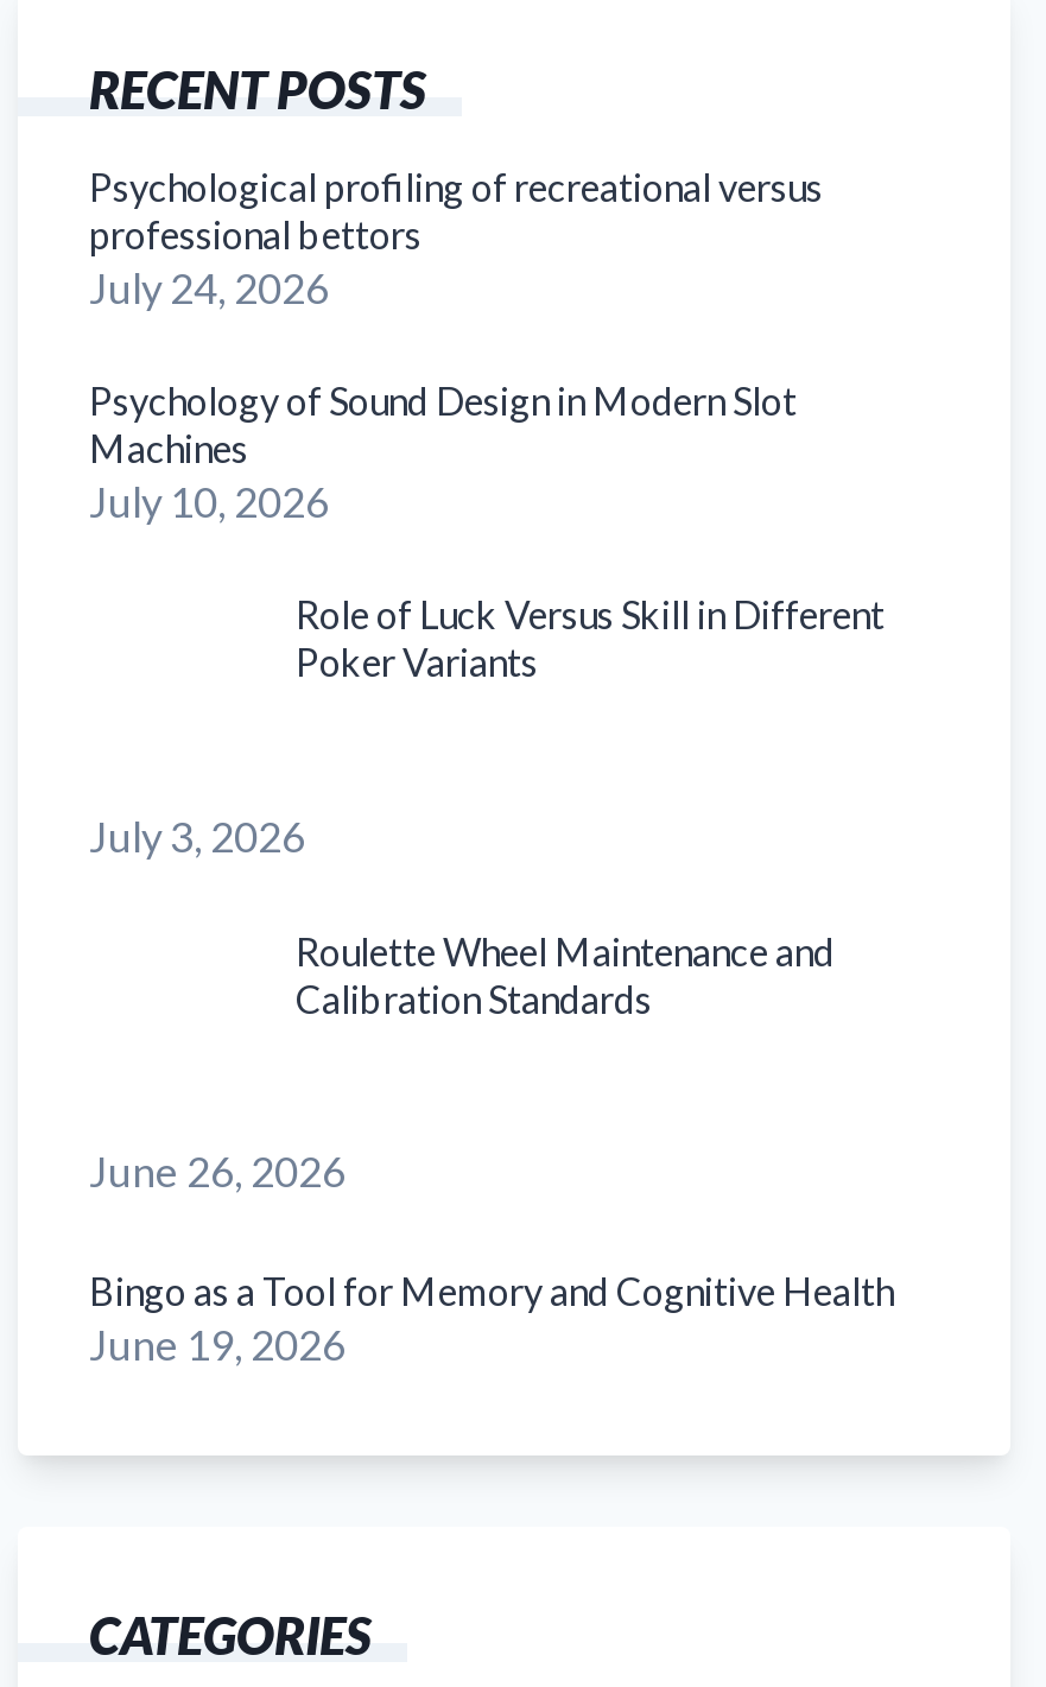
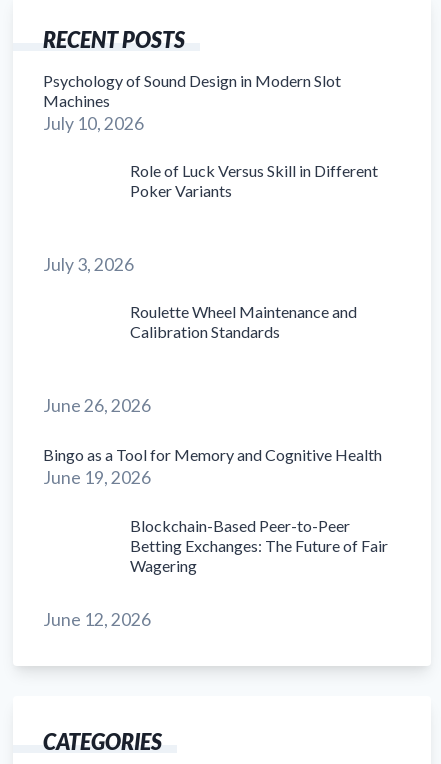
[89,163,823,312] Psychological profiling of recreational versus | professional bettors | July 24, 2026 -> none
moved [89,377,894,1369] -> [43,70,382,488]: Psychology of Sound Design in Modern Slot | Machines | July 10, 2026 | ... | Bingo as a Tool for Memory and Cognitive Health | June 19, 2026
none -> [43,516,388,629] Blockchain-Based Peer-to-Peer | Betting Exchanges: The Future of Fair | Wagering | June 12, 2026

